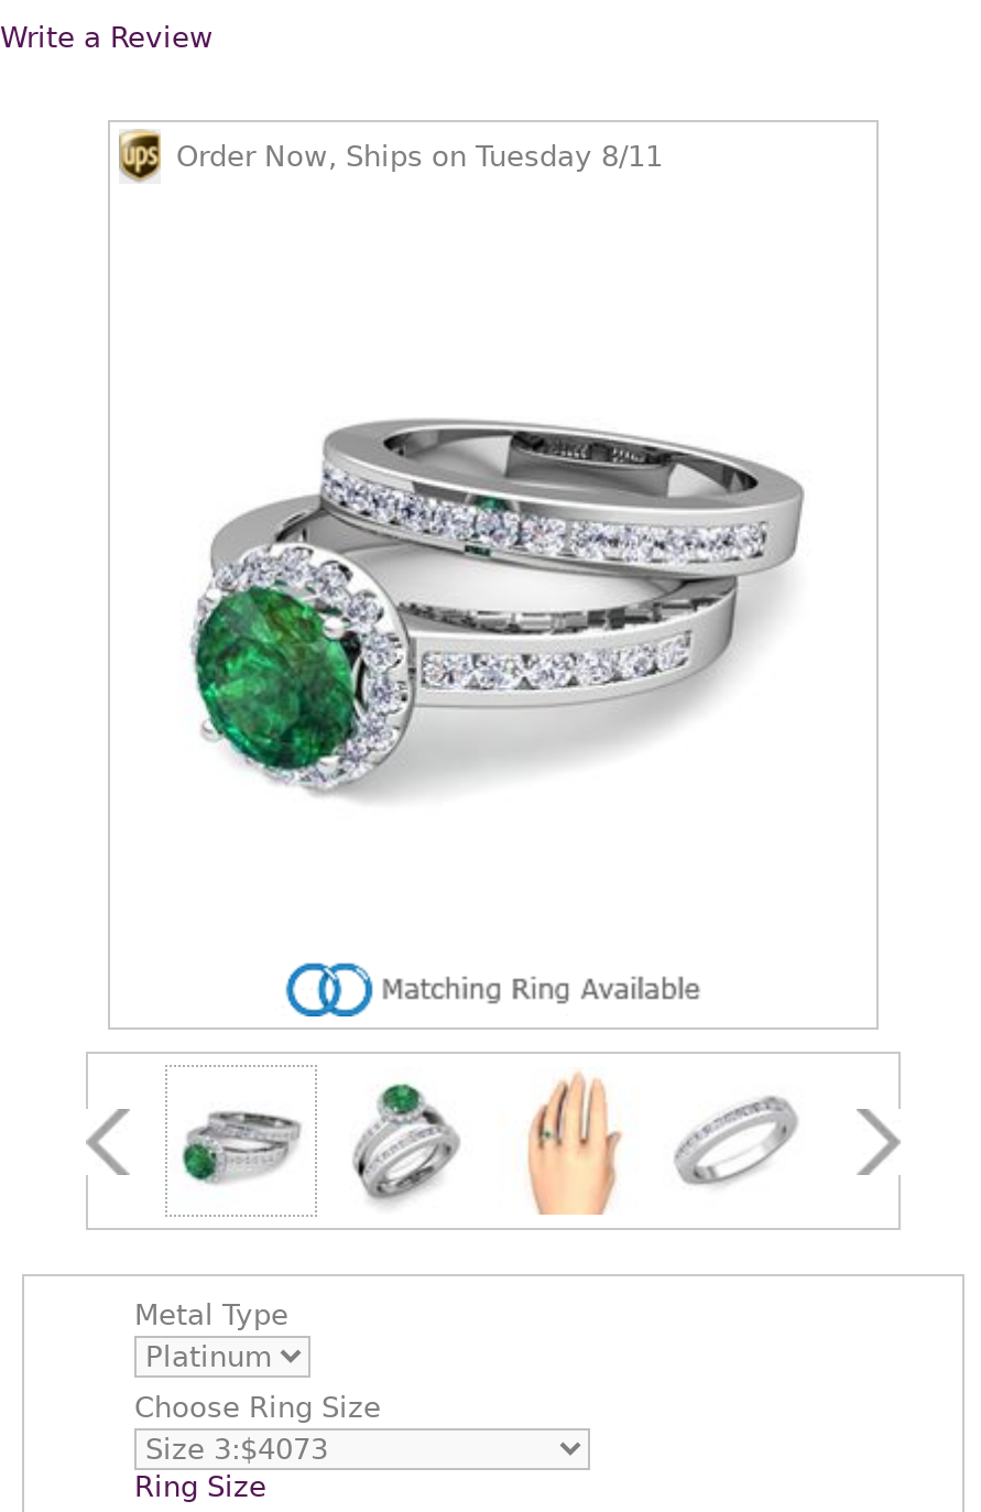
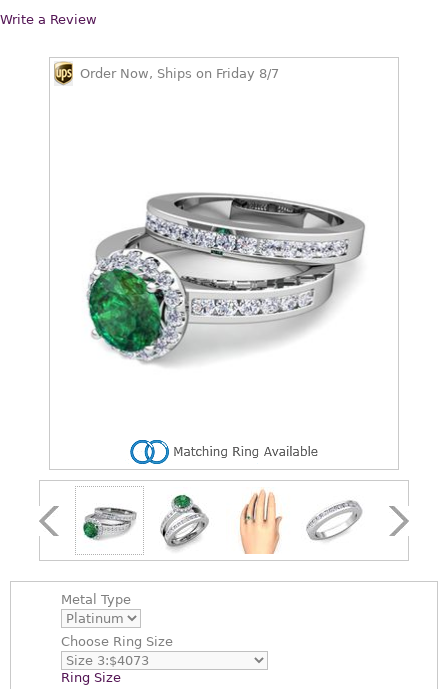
[176,140,663,173] Order Now, Ships on Tuesday 8/11 -> [80,66,279,81] Order Now, Ships on Friday 8/7

